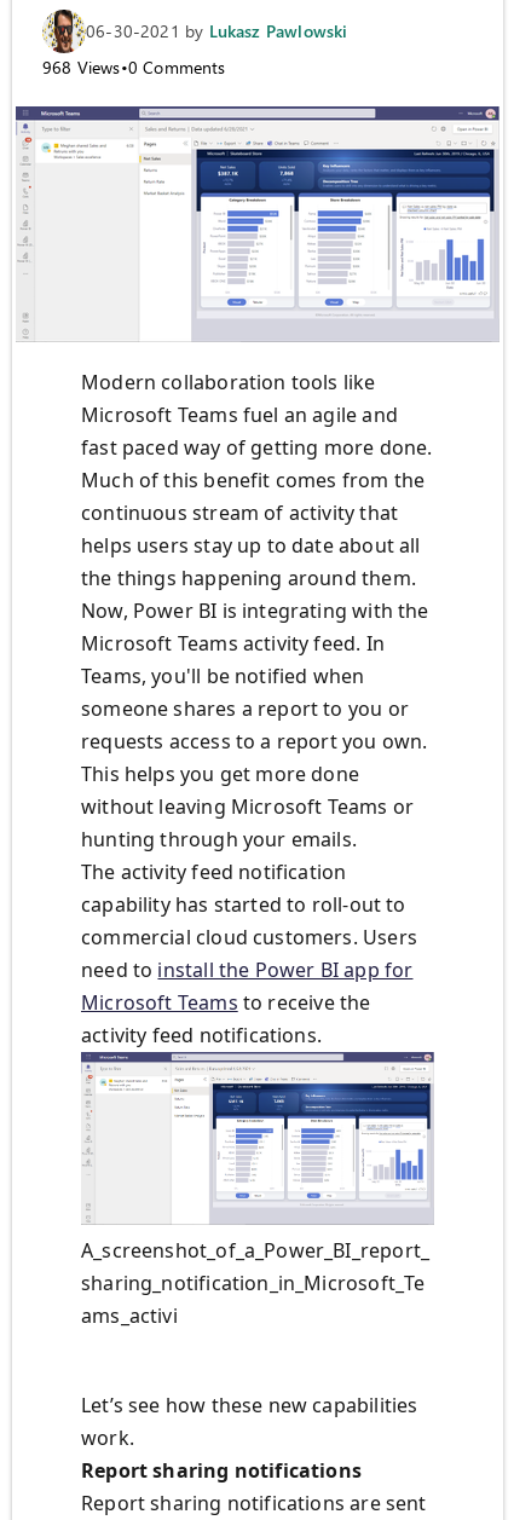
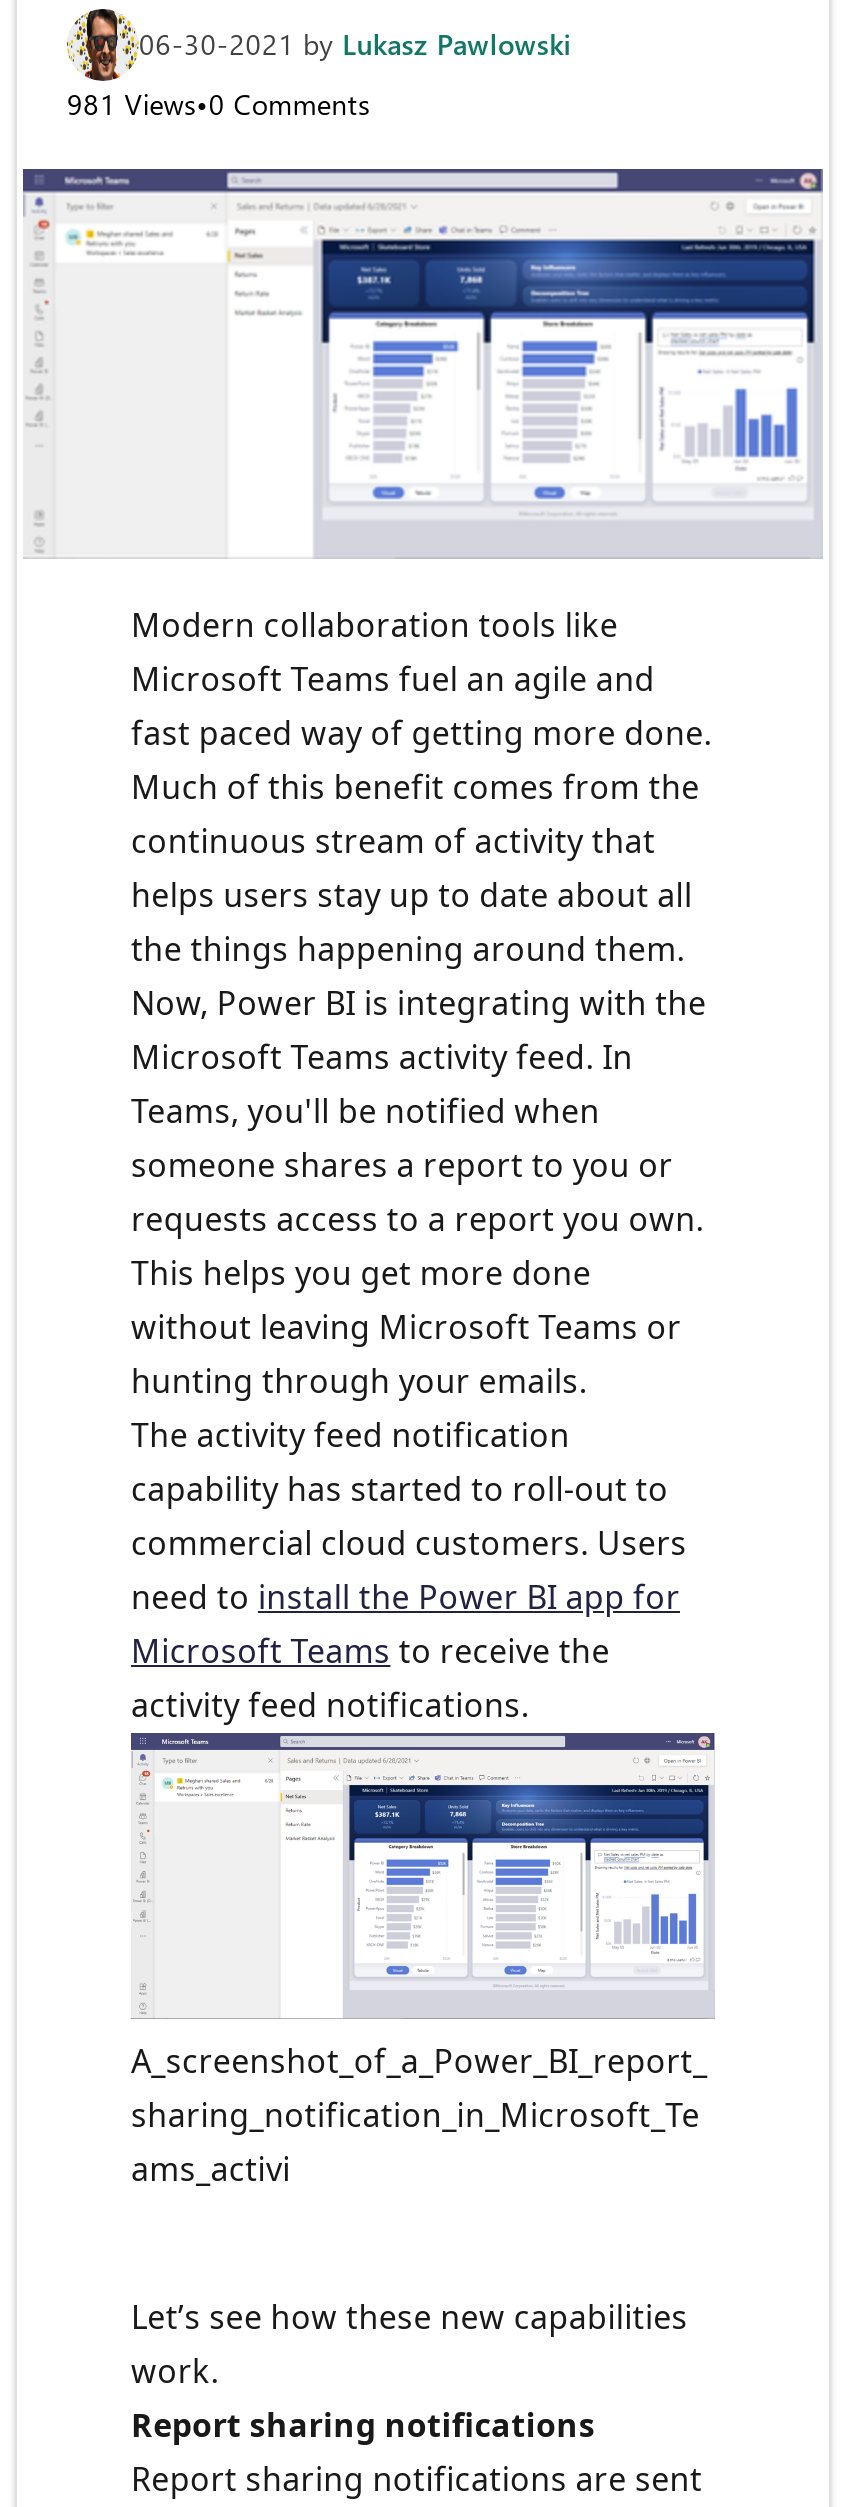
[42,56,226,79] 968 Views•0 Comments -> [67,86,370,124] 981 Views•0 Comments

